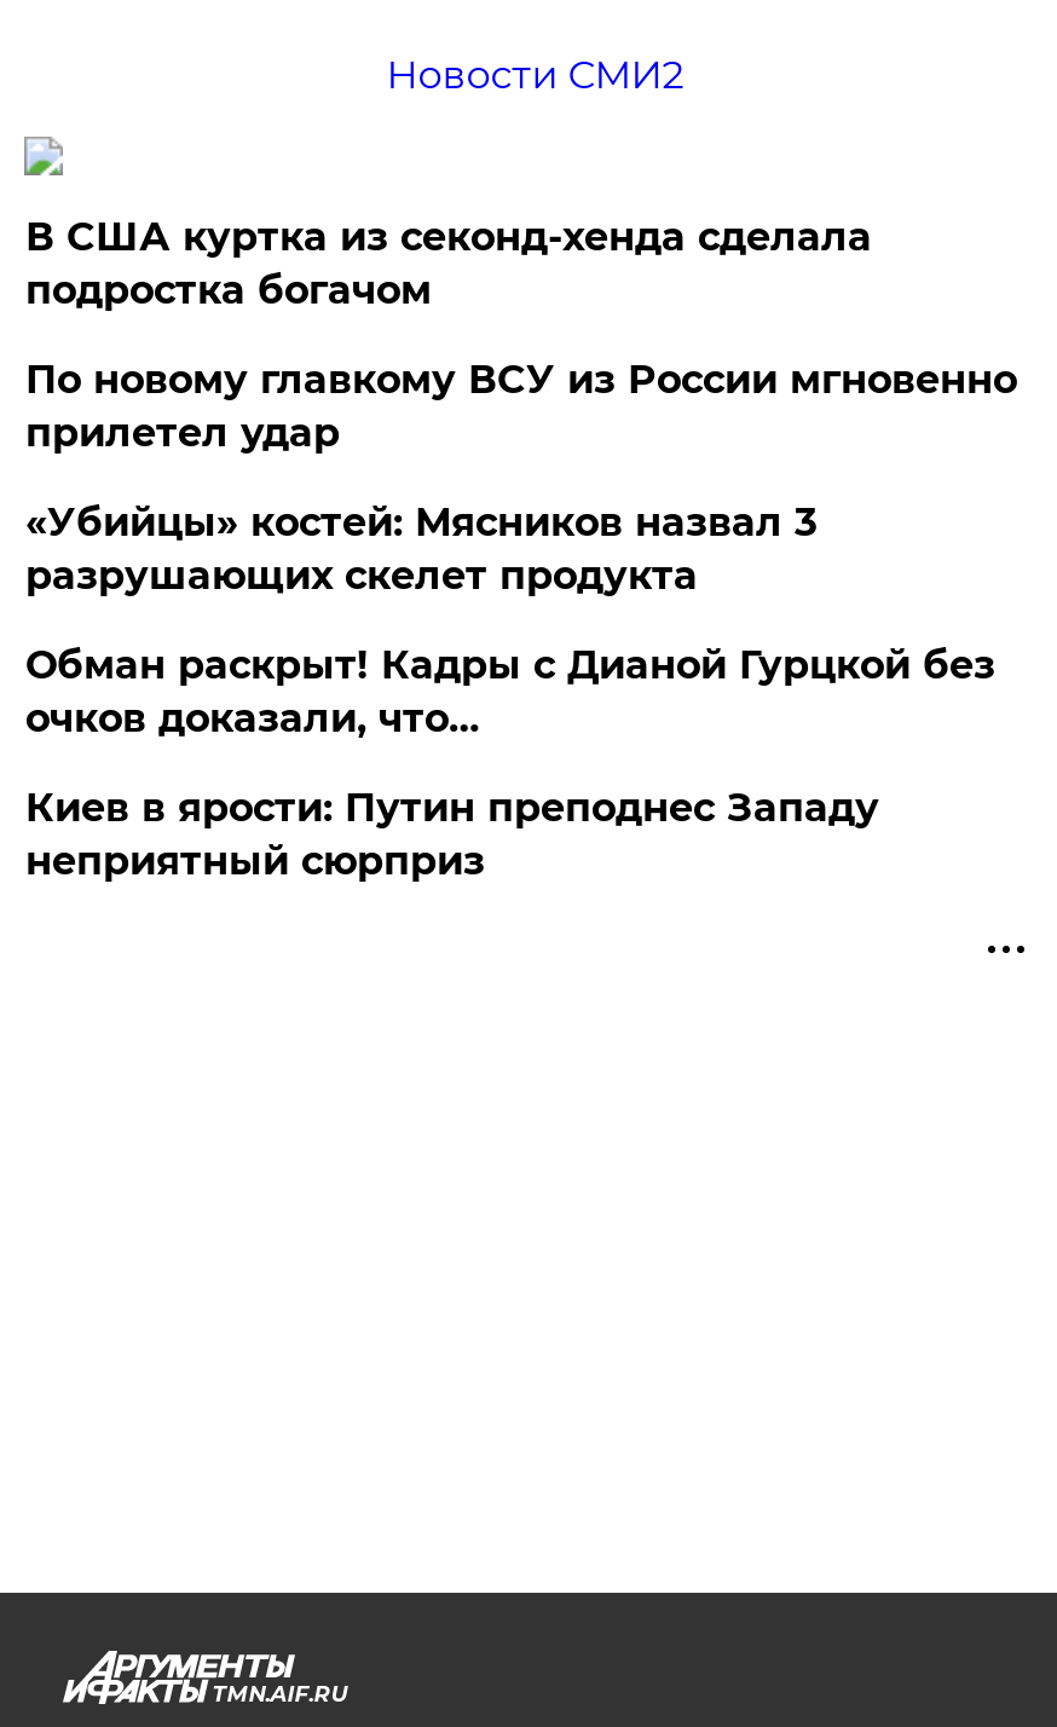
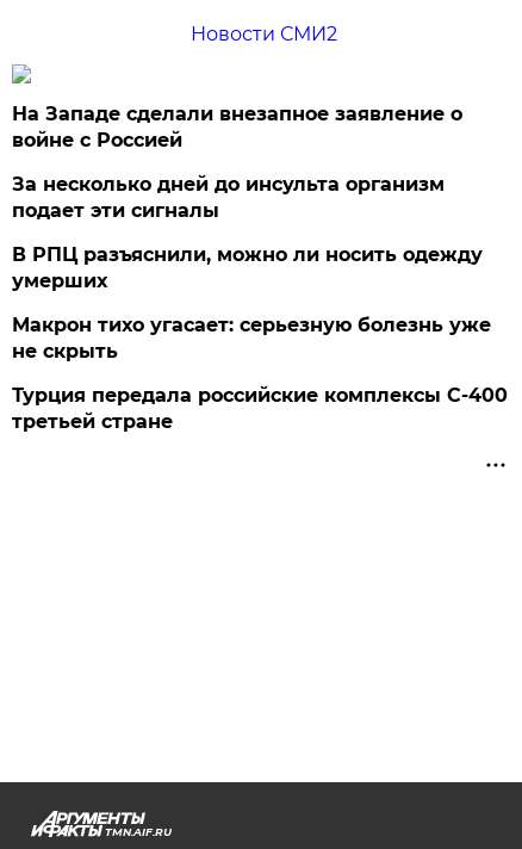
[25,214,872,313] В США куртка из секонд-хенда сделала | подростка богачом -> [12,103,463,152] На Западе сделали внезапное заявление о | войне с Россией
[25,356,1017,455] По новому главкому ВСУ из России мгновенно | прилетел удар -> [12,173,445,222] За несколько дней до инсульта организм | подает эти сигналы
[25,499,816,598] «Убийцы» костей: Мясников назвал 3 | разрушающих скелет продукта -> [12,244,483,292] В РПЦ разъяснили, можно ли носить одежду | умерших
[25,642,995,741] Обман раскрыт! Кадры с Дианой Гурцкой без | очков доказали, что… -> [12,314,491,363] Макрон тихо угасает: серьезную болезнь уже | не скрыть
[25,784,879,884] Киев в ярости: Путин преподнес Западу | неприятный сюрприз -> [12,384,508,433] Турция передала российские комплексы С-400 | третьей стране

